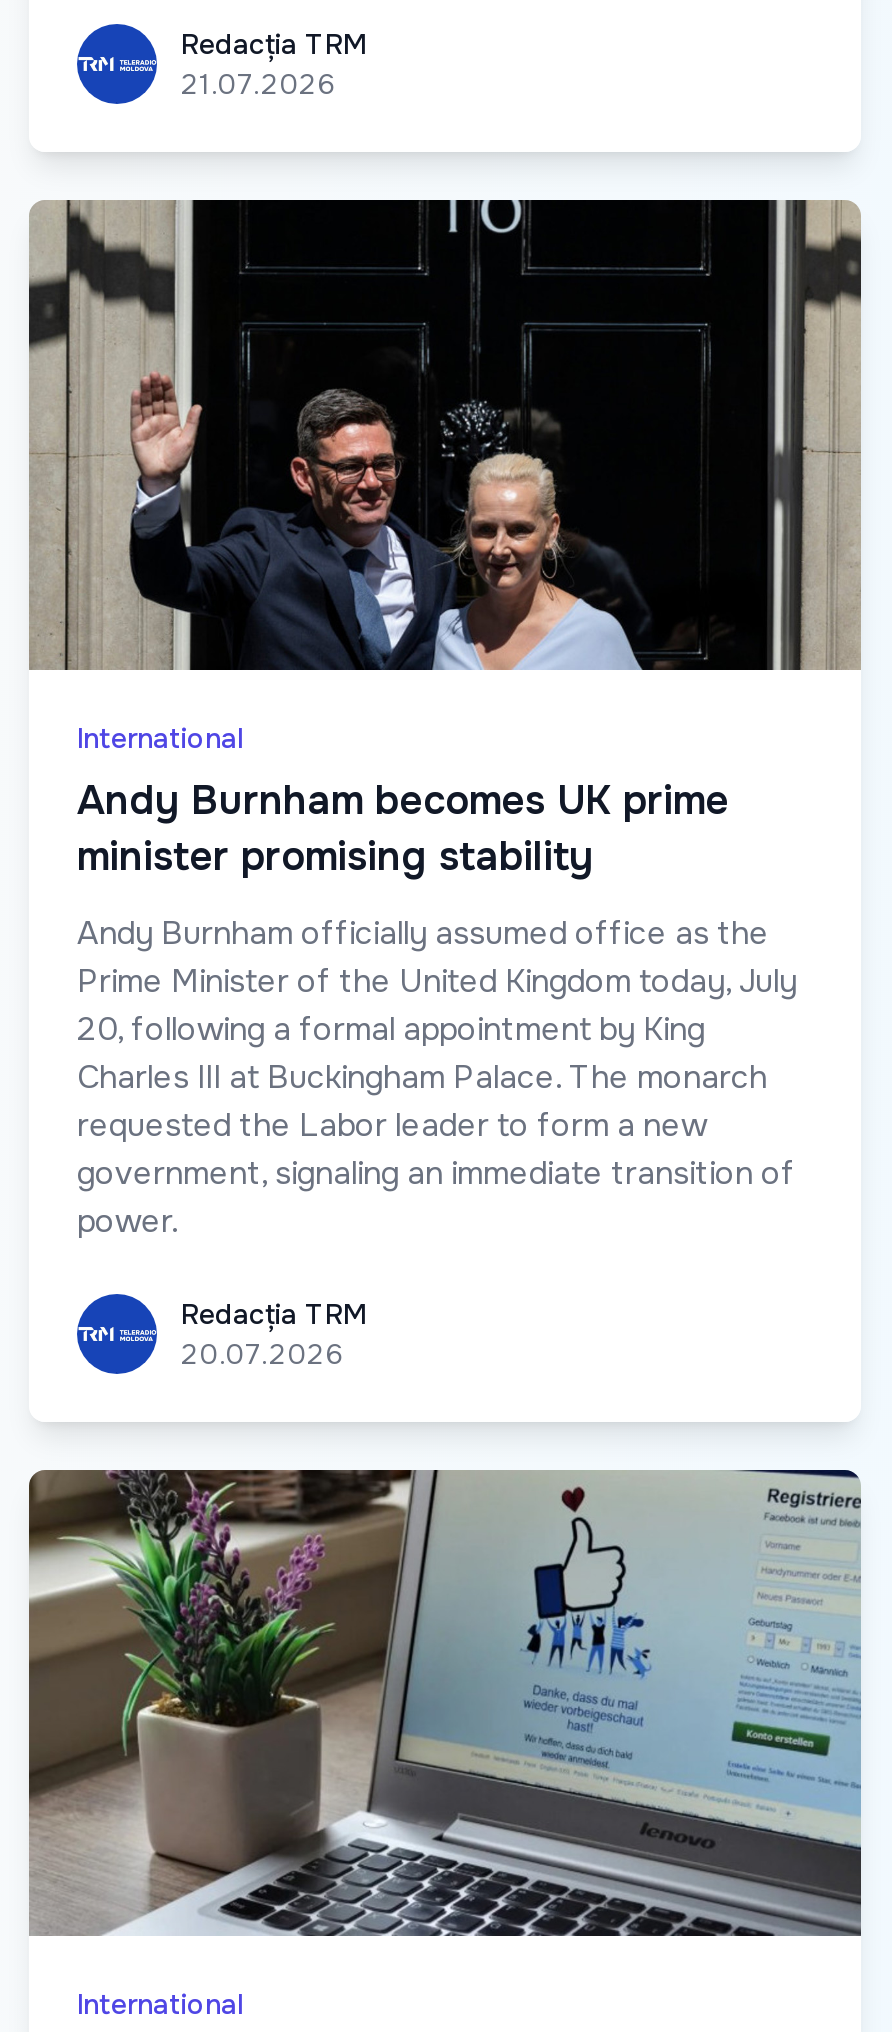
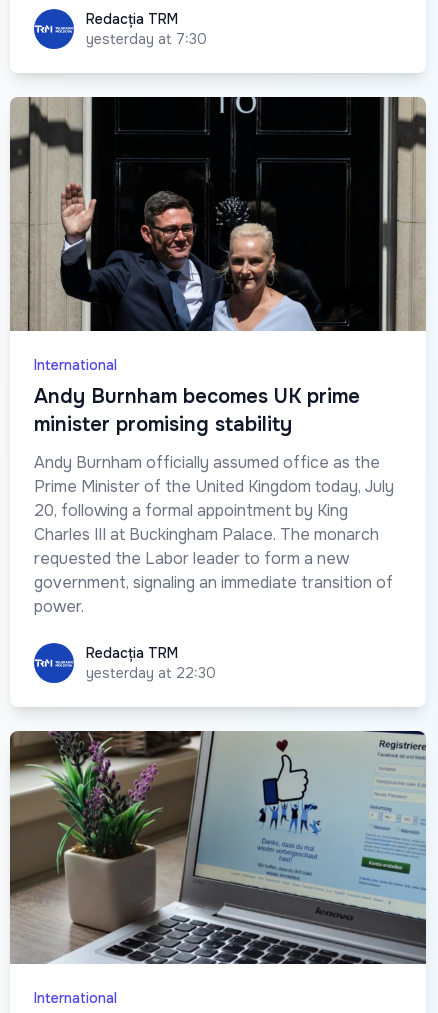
[181,67,335,103] 21.07.2026 -> [86,29,207,47] yesterday at 7:30
[181,1336,343,1372] 20.07.2026 -> [86,664,216,682] yesterday at 22:30

